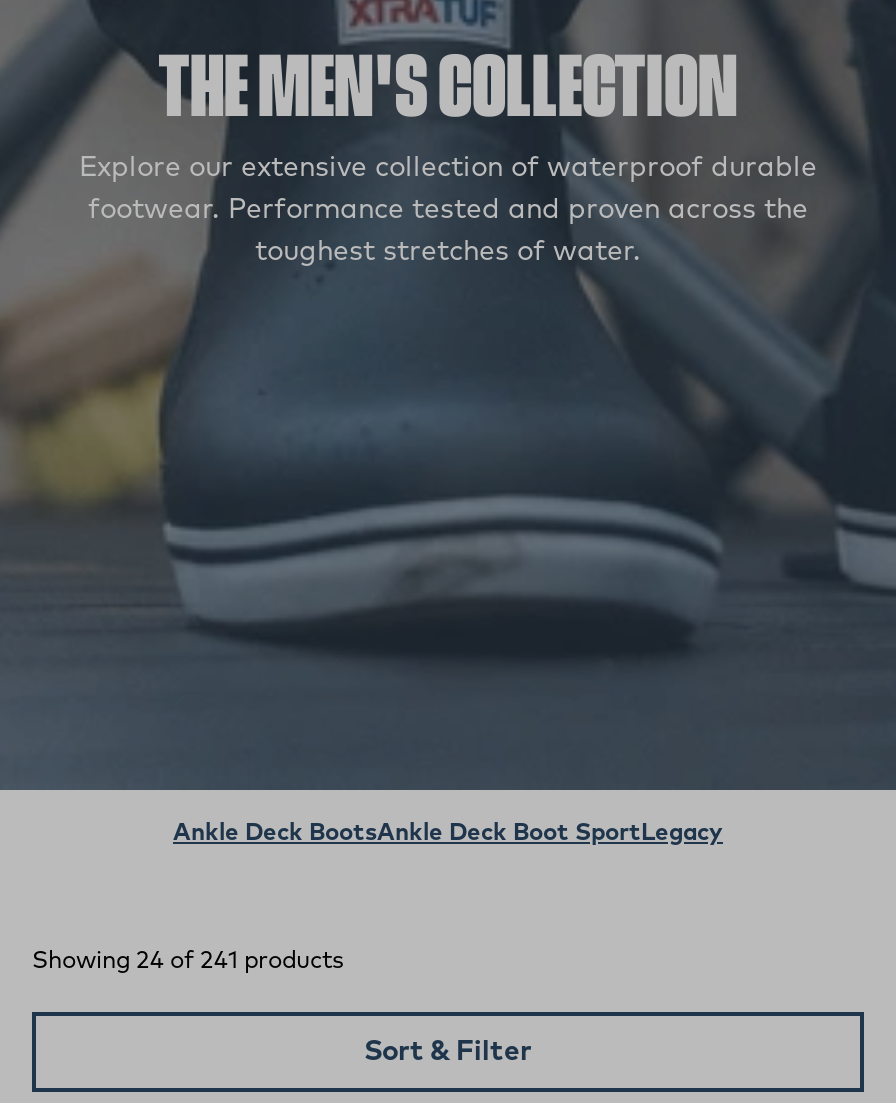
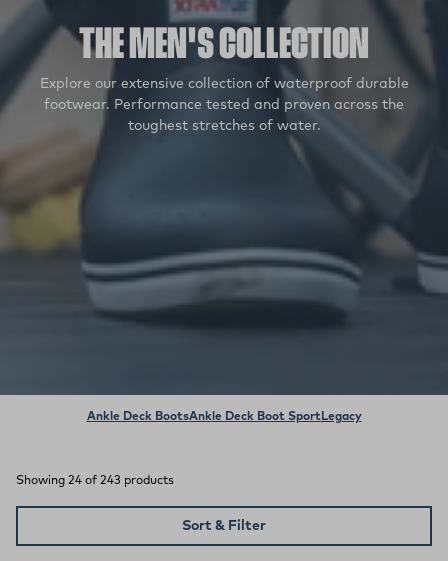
[32,950,344,974] Showing 24 of 241 products -> [16,475,174,487] Showing 24 of 243 products

